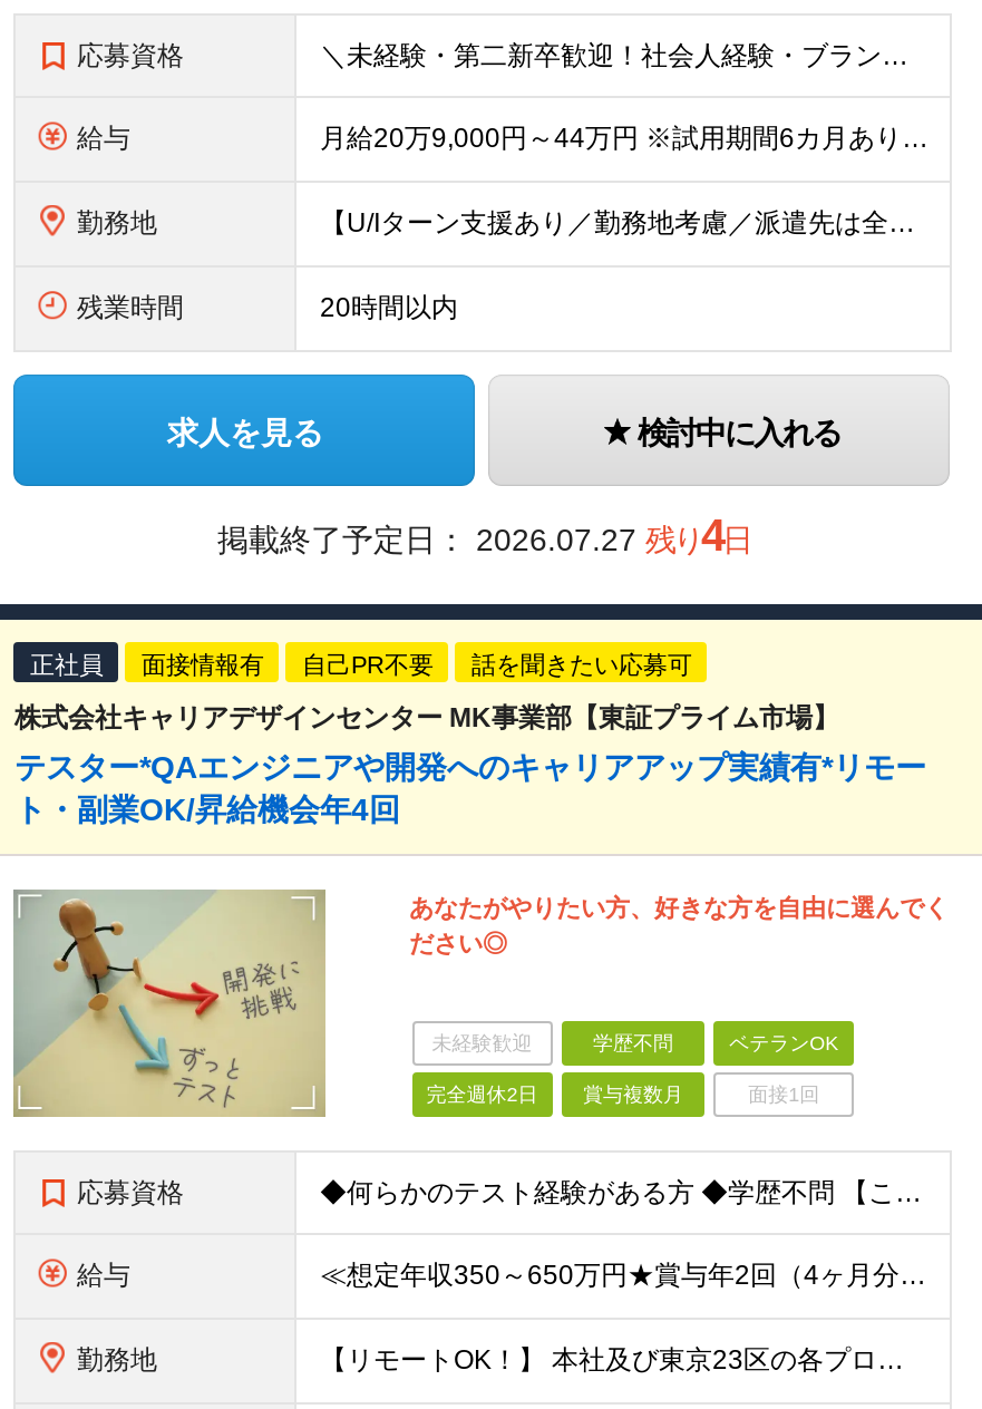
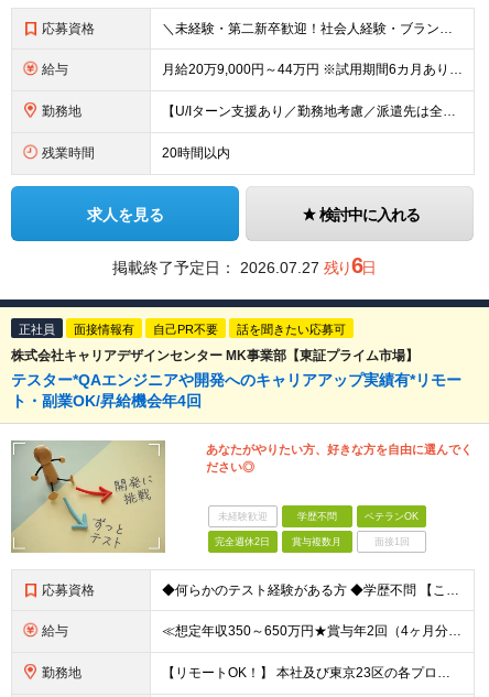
[217,511,750,560] 掲載終了予定日：2026.07.27 残り4日 -> [112,253,375,277] 掲載終了予定日：2026.07.27 残り6日

